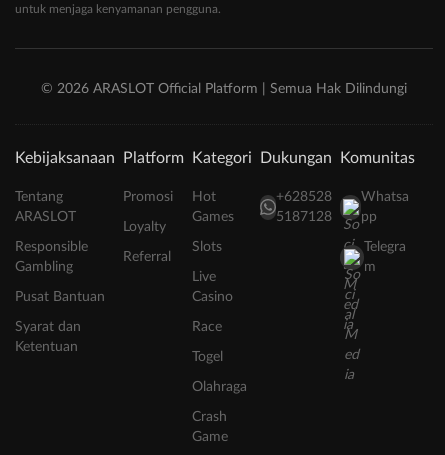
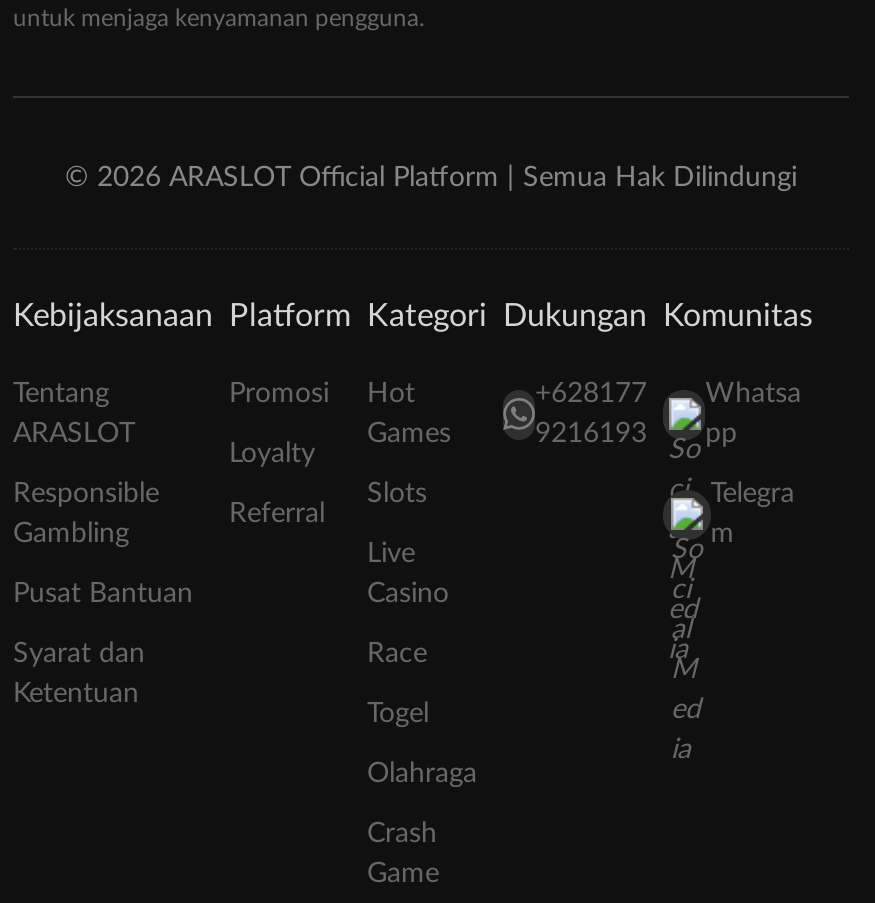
[276,190,332,204] +628528 -> [535,380,647,408] +628177
[276,210,332,224] 5187128 -> [535,420,647,448] 9216193

